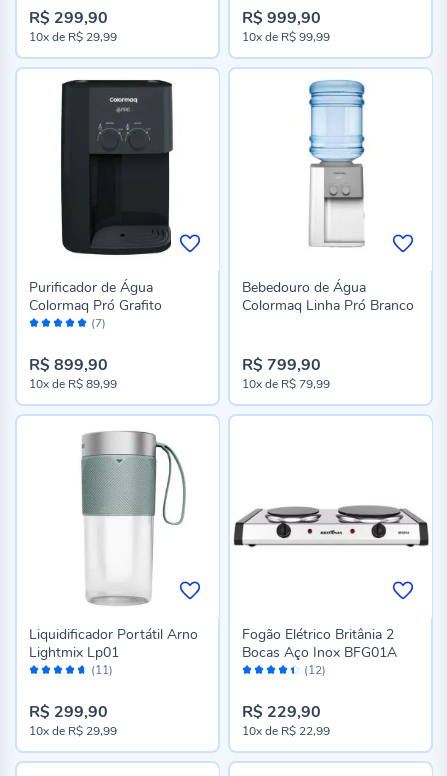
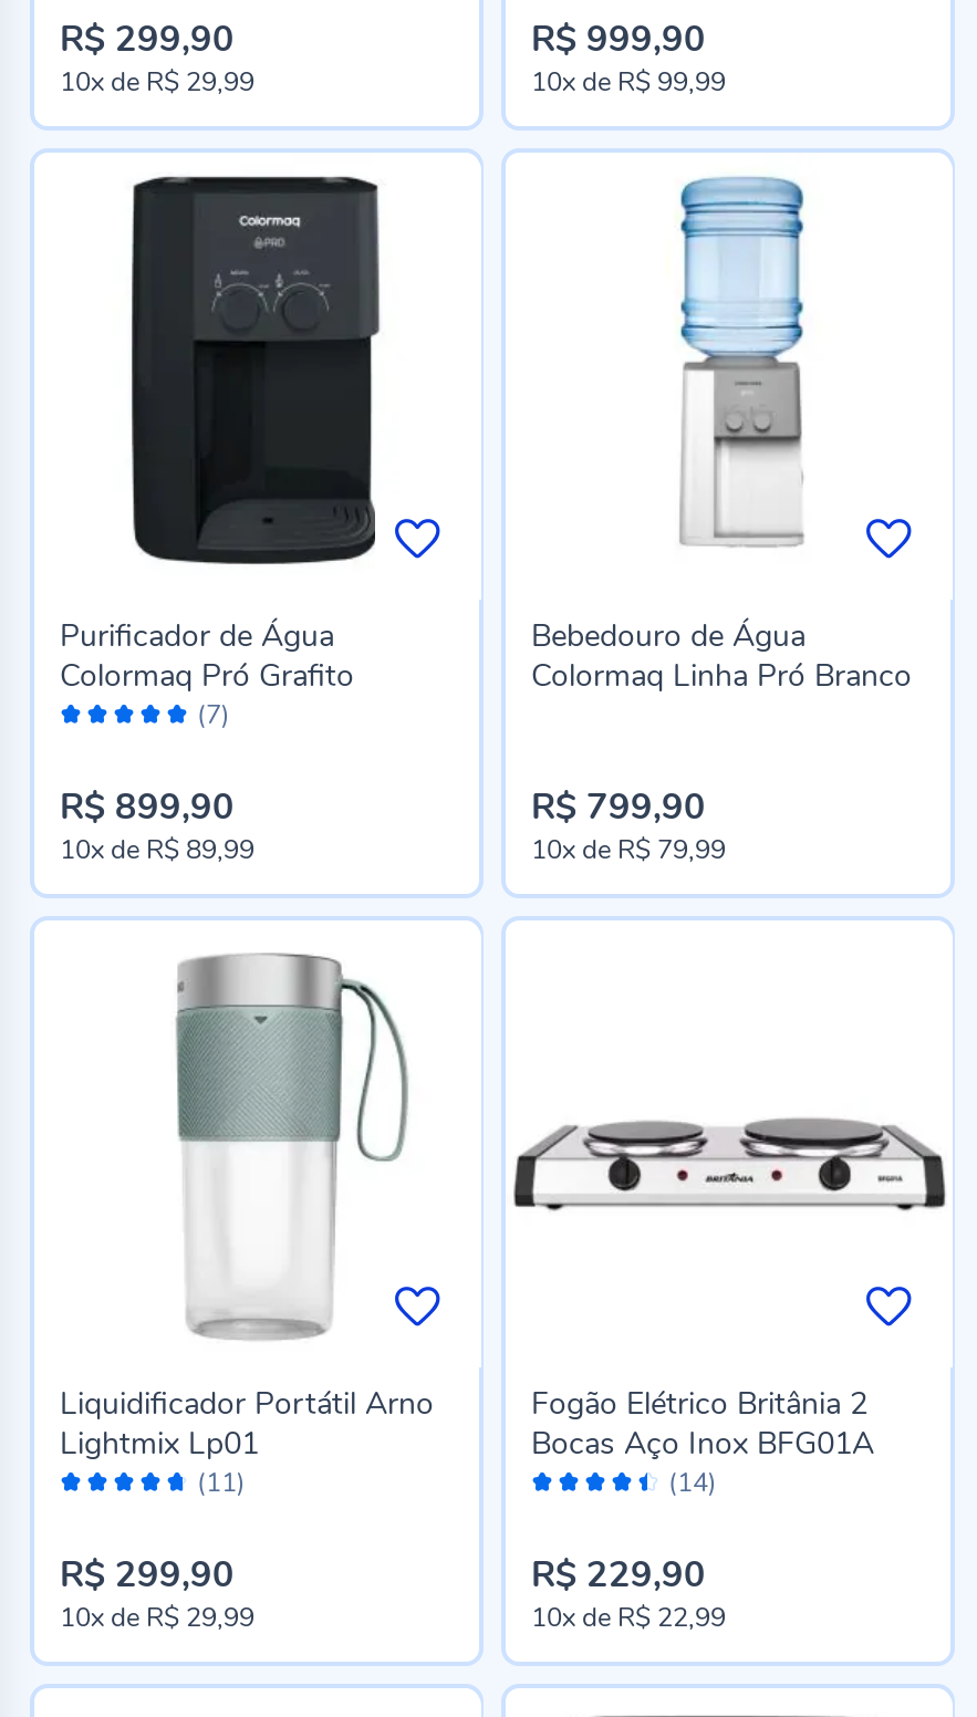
[303,661,325,677] (12) -> [668,1464,717,1499] (14)

